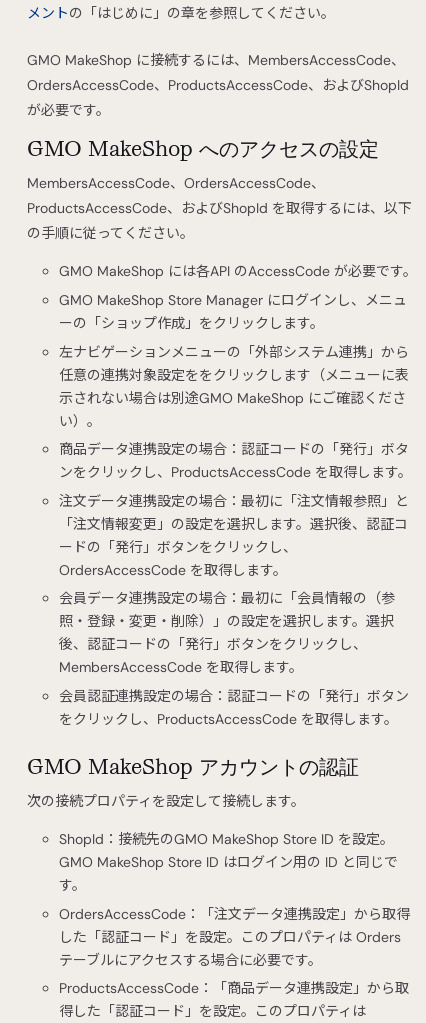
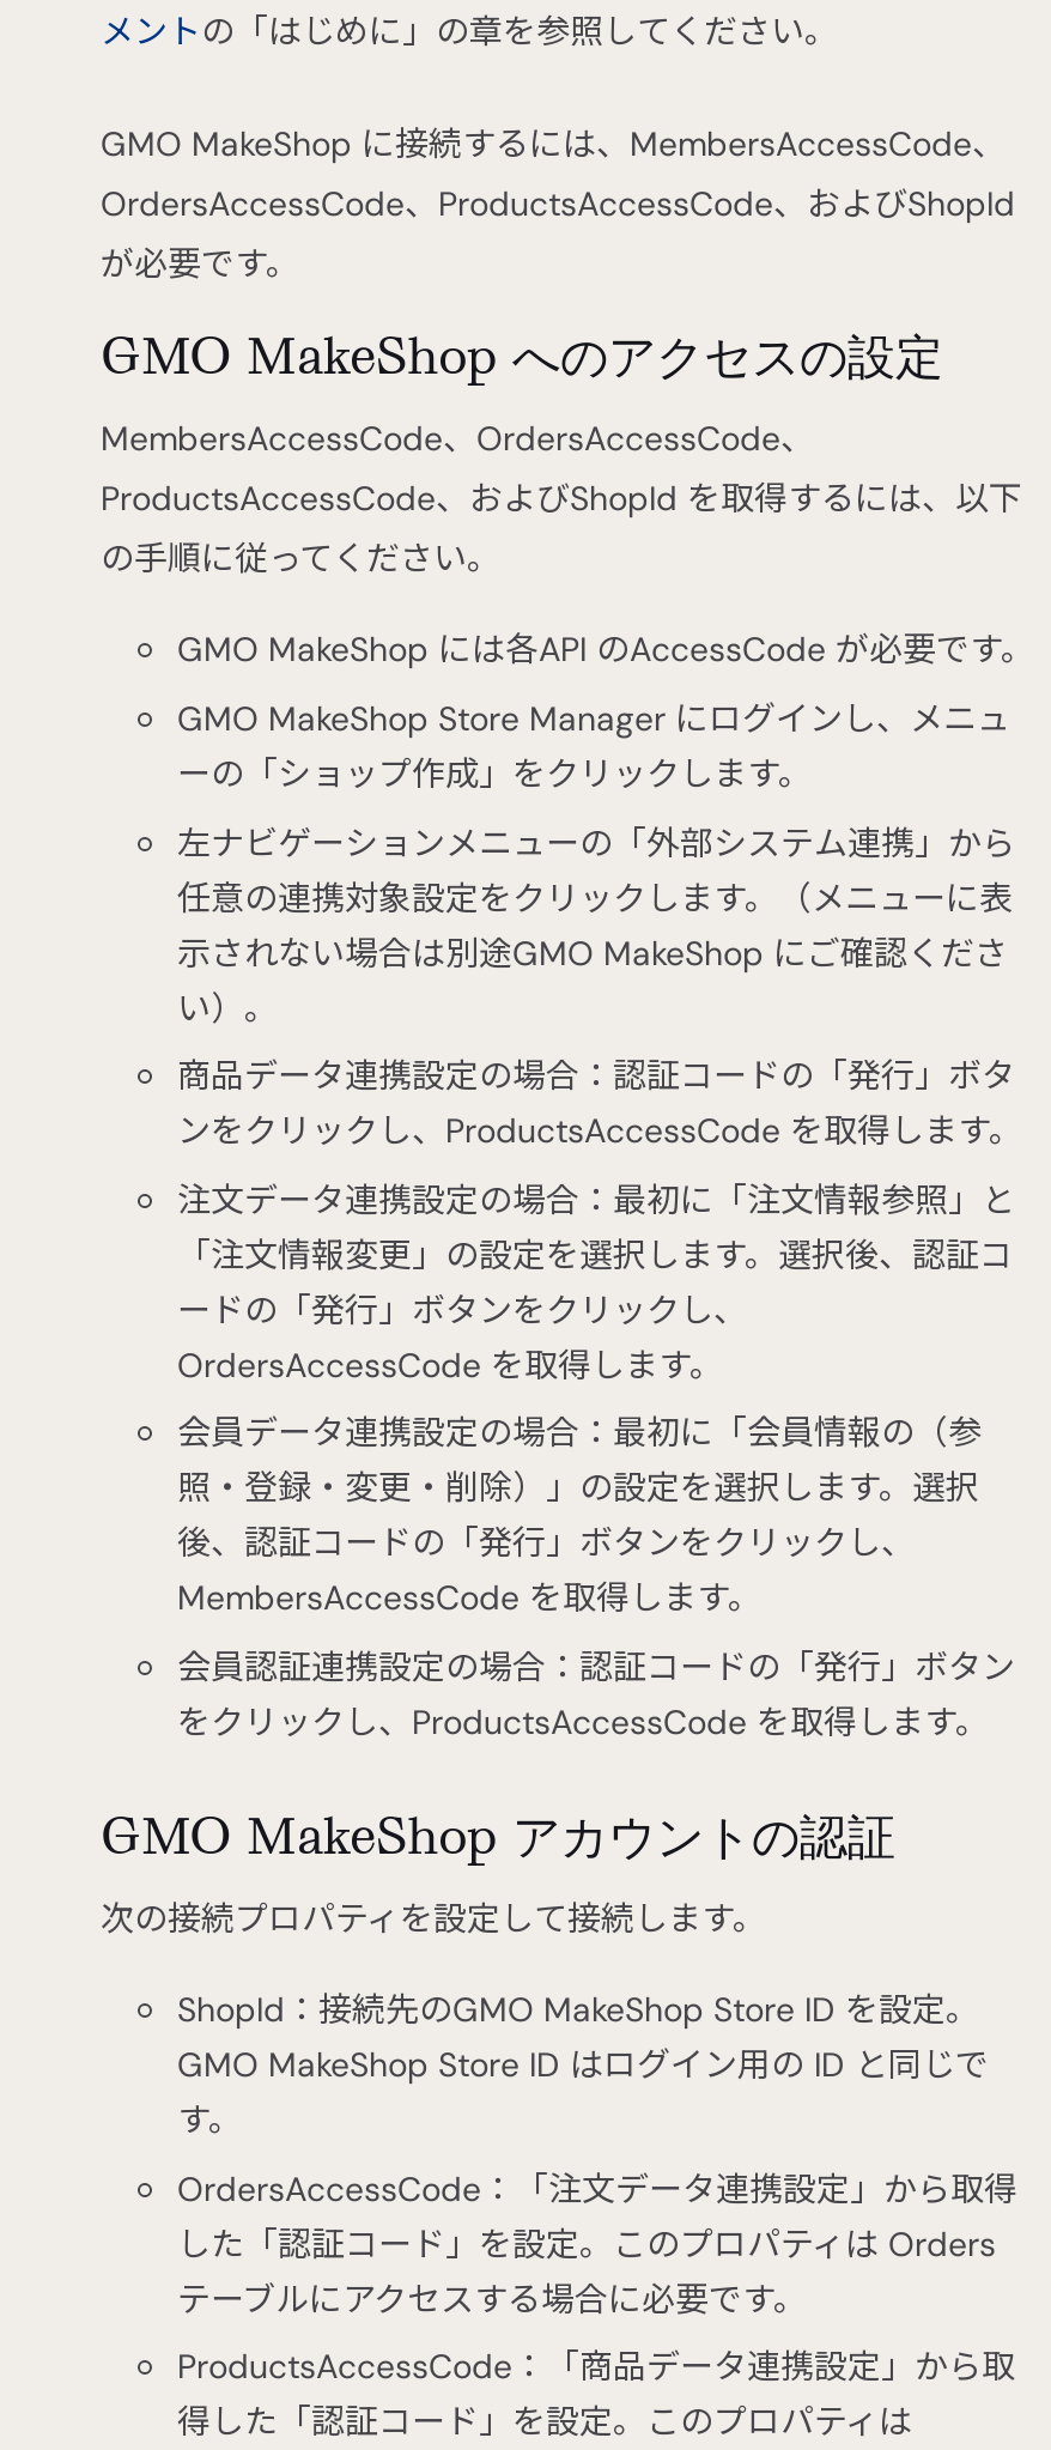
[59,366,409,384] 任意の連携対象設定ををクリックします（メニューに表 -> [177,876,1013,919] 任意の連携対象設定をクリックします。（メニューに表

